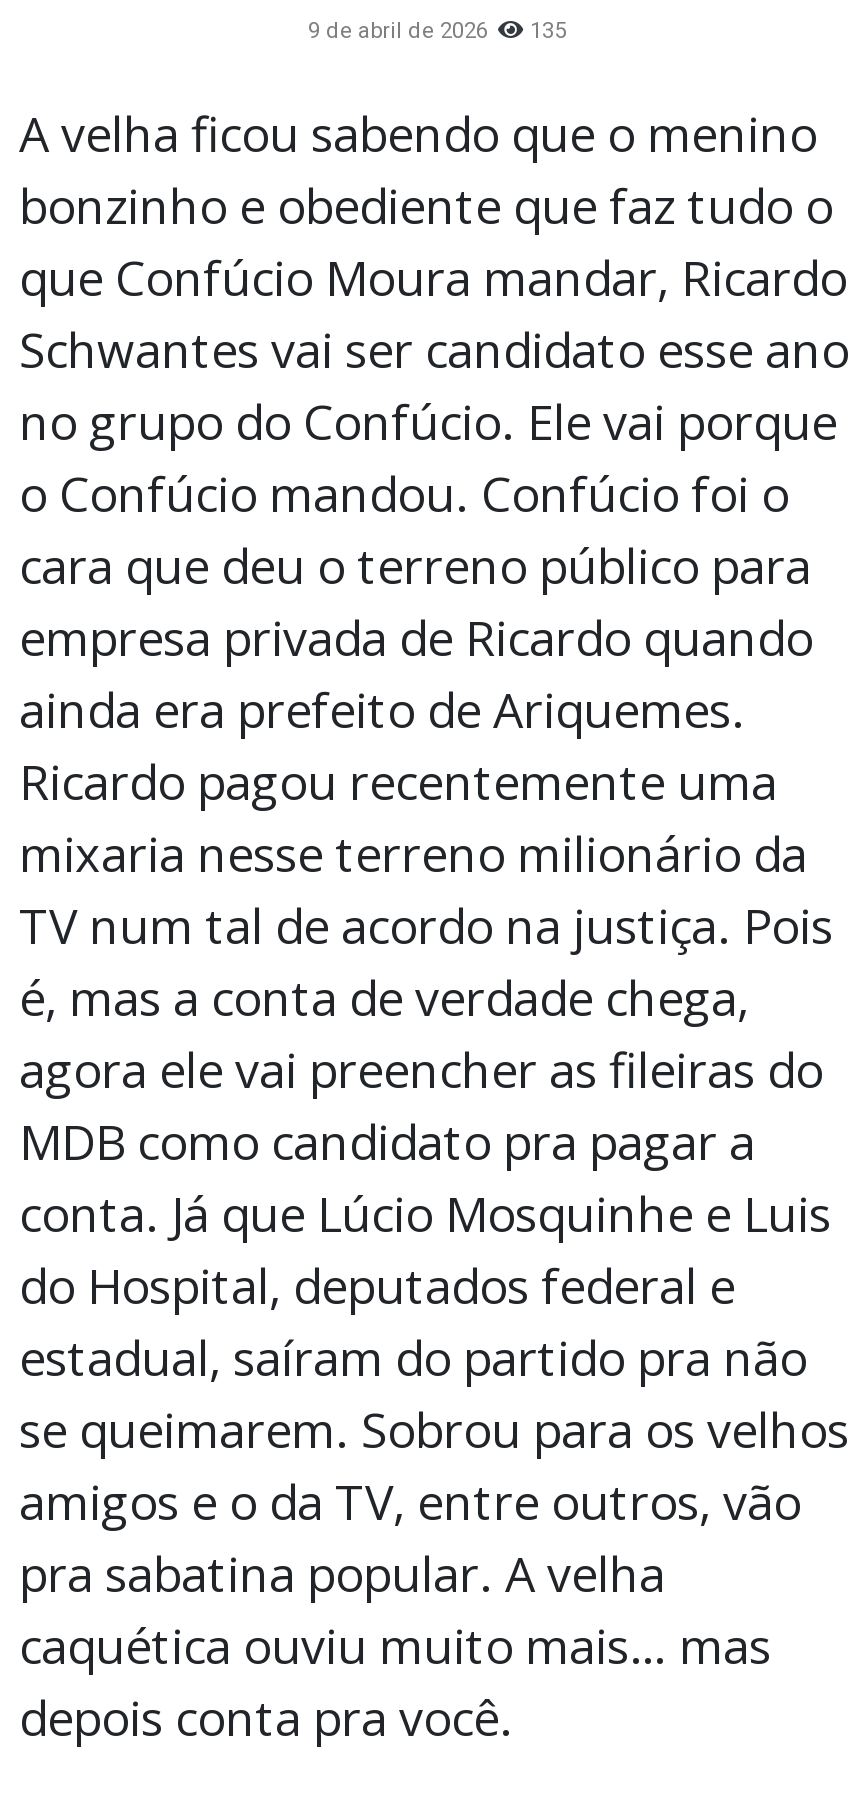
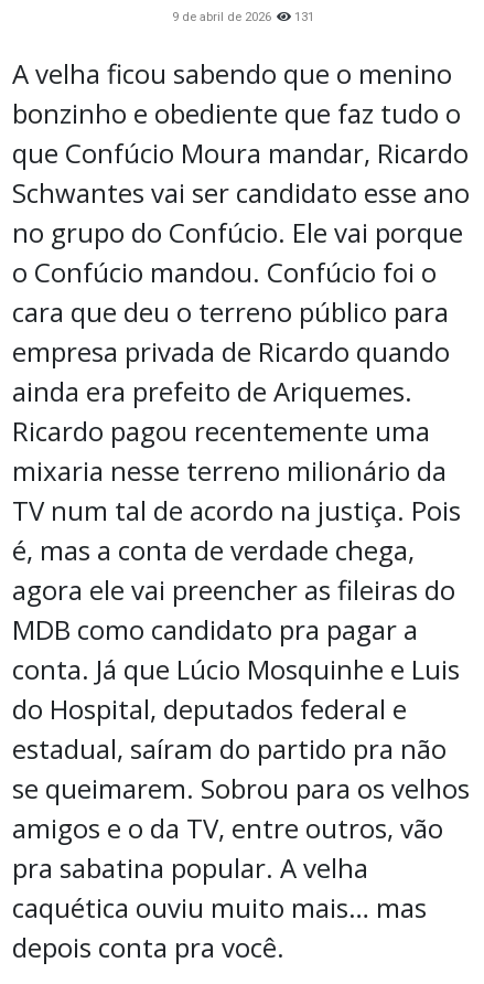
[308,18,566,44] 9 de abril de 2026 135 -> [171,10,314,24] 9 de abril de 2026 131

